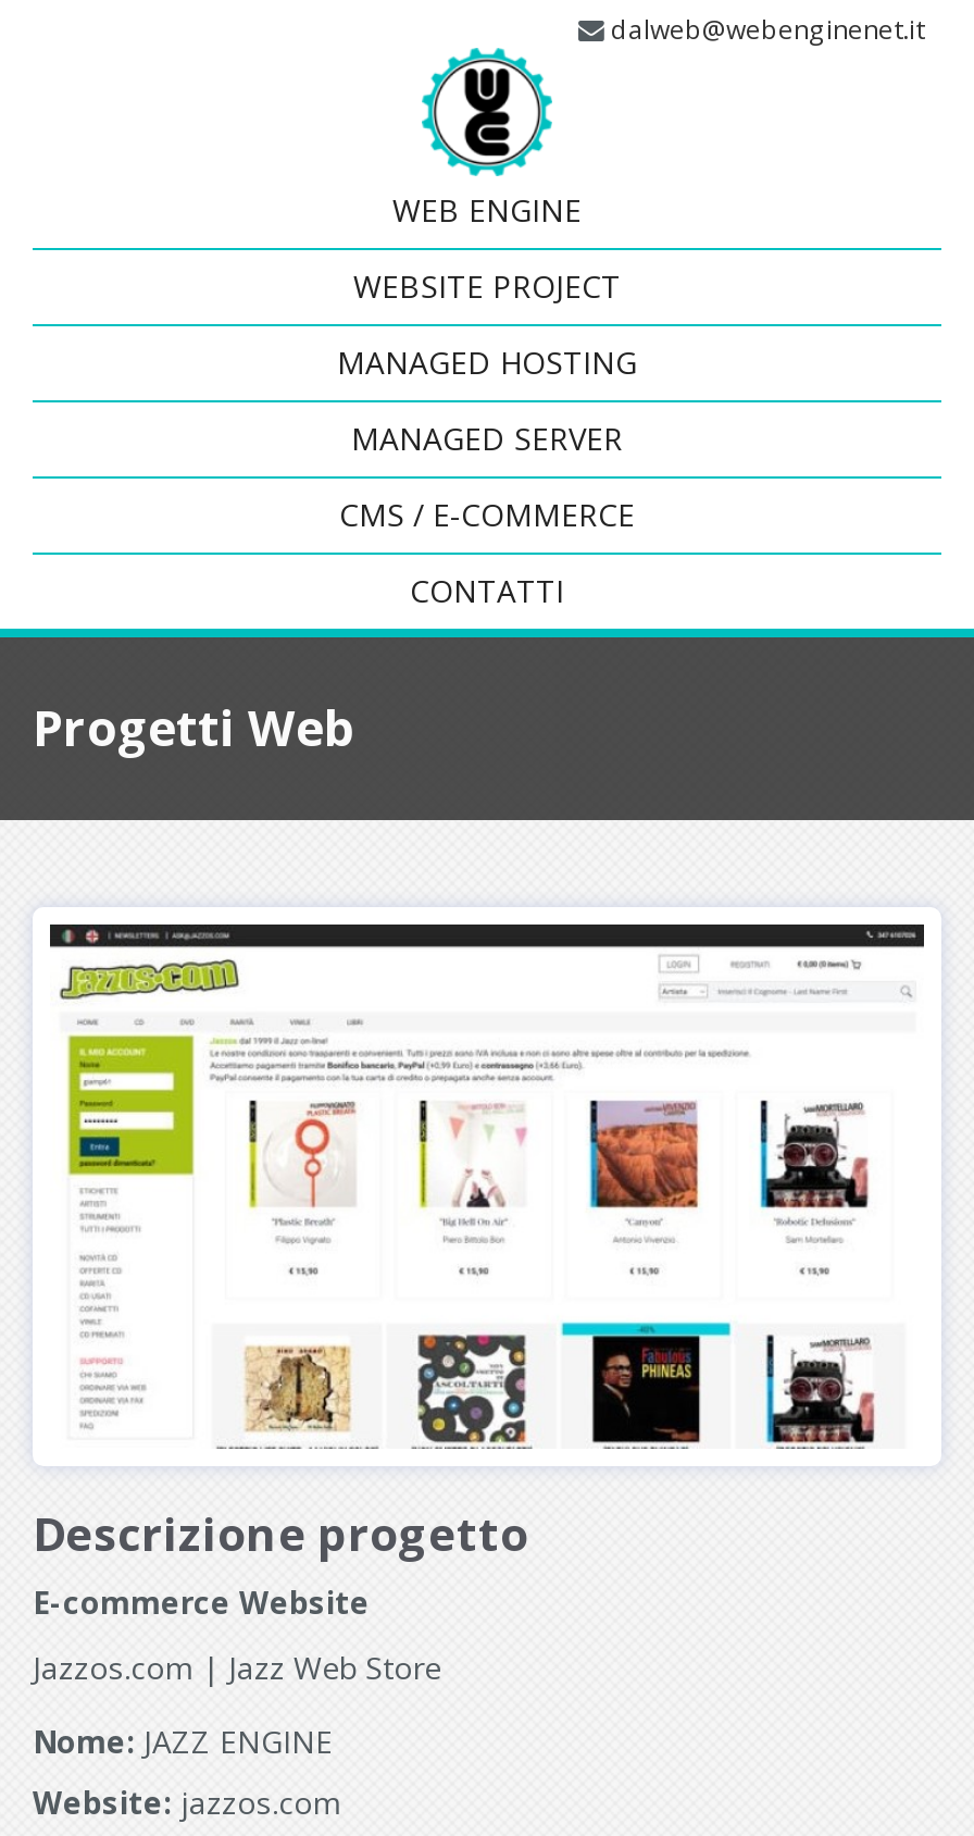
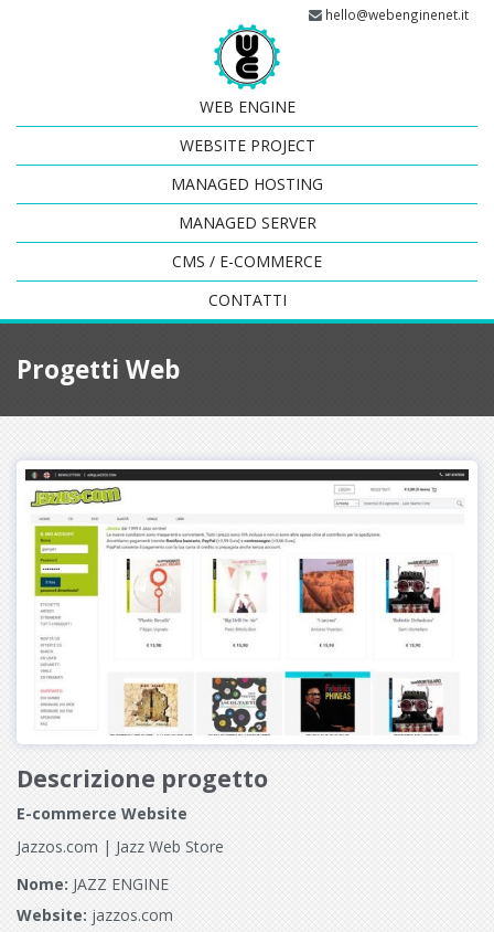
[611,11,924,46] dalweb@webenginenet.it -> [325,6,469,23] hello@webenginenet.it

